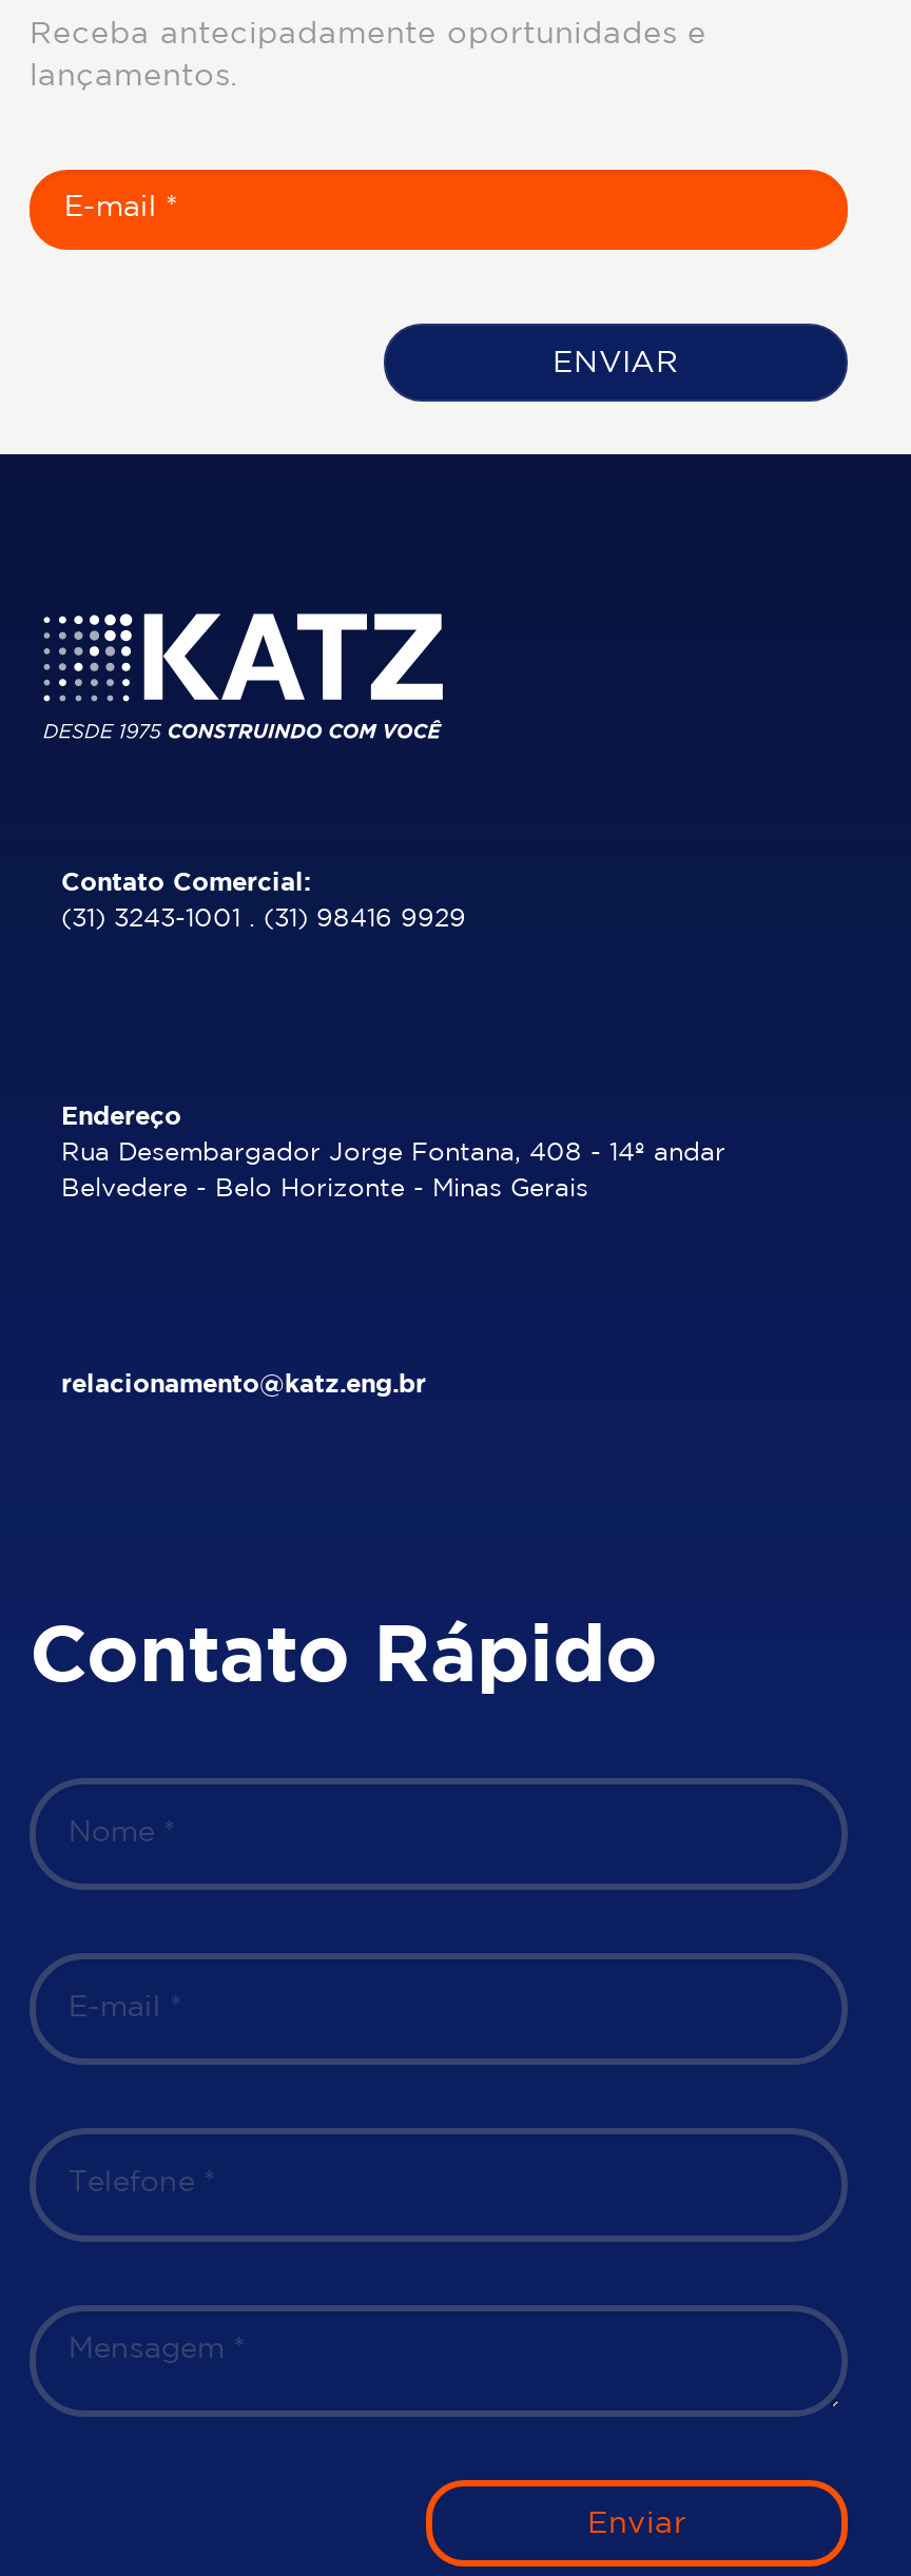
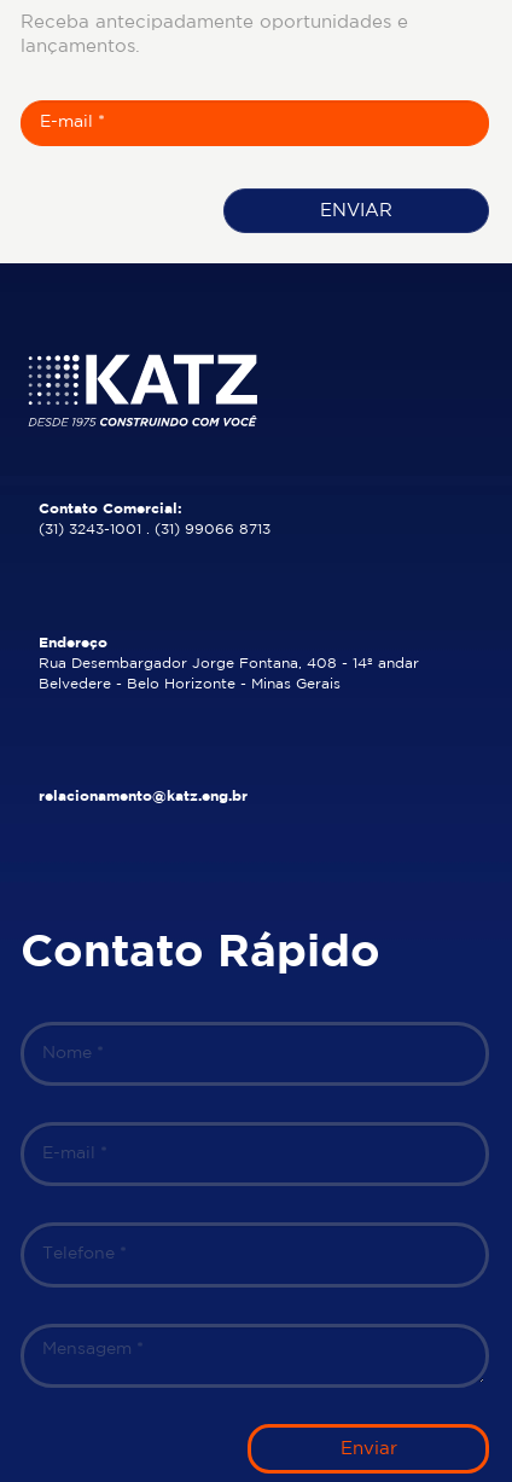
[61,907,466,930] (31) 3243-1001. (31) 98416 9929 -> [39,523,270,536] (31) 3243-1001. (31) 99066 8713

